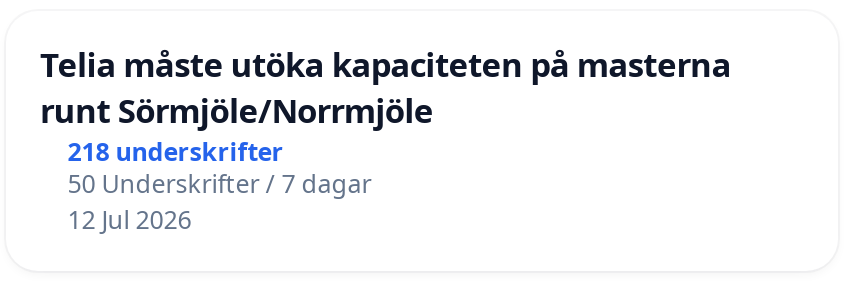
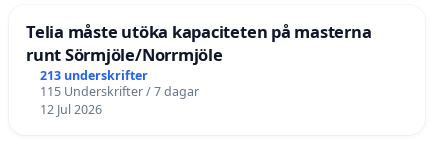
[68,135,284,169] 218 underskrifter -> [40,67,148,84] 213 underskrifter
[68,167,372,201] 50 Underskrifter / 7 dagar -> [40,83,199,100] 115 Underskrifter / 7 dagar

